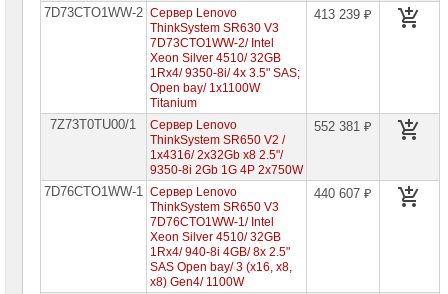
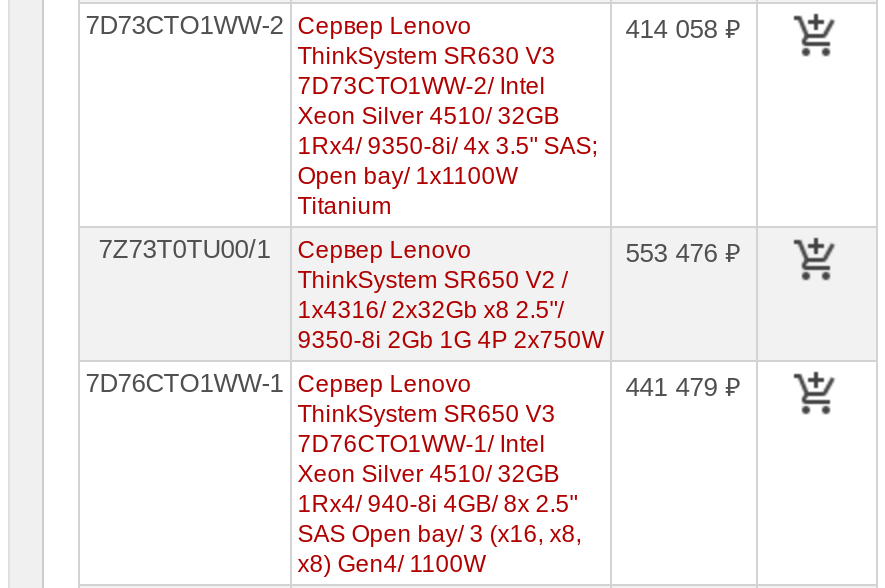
[310,7,376,22] 413 239 ₽ -> [618,14,750,44] 414 058 ₽
[310,119,376,134] 552 381 ₽ -> [618,238,750,268] 553 476 ₽
[310,186,376,201] 440 607 ₽ -> [618,372,750,402] 441 479 ₽

